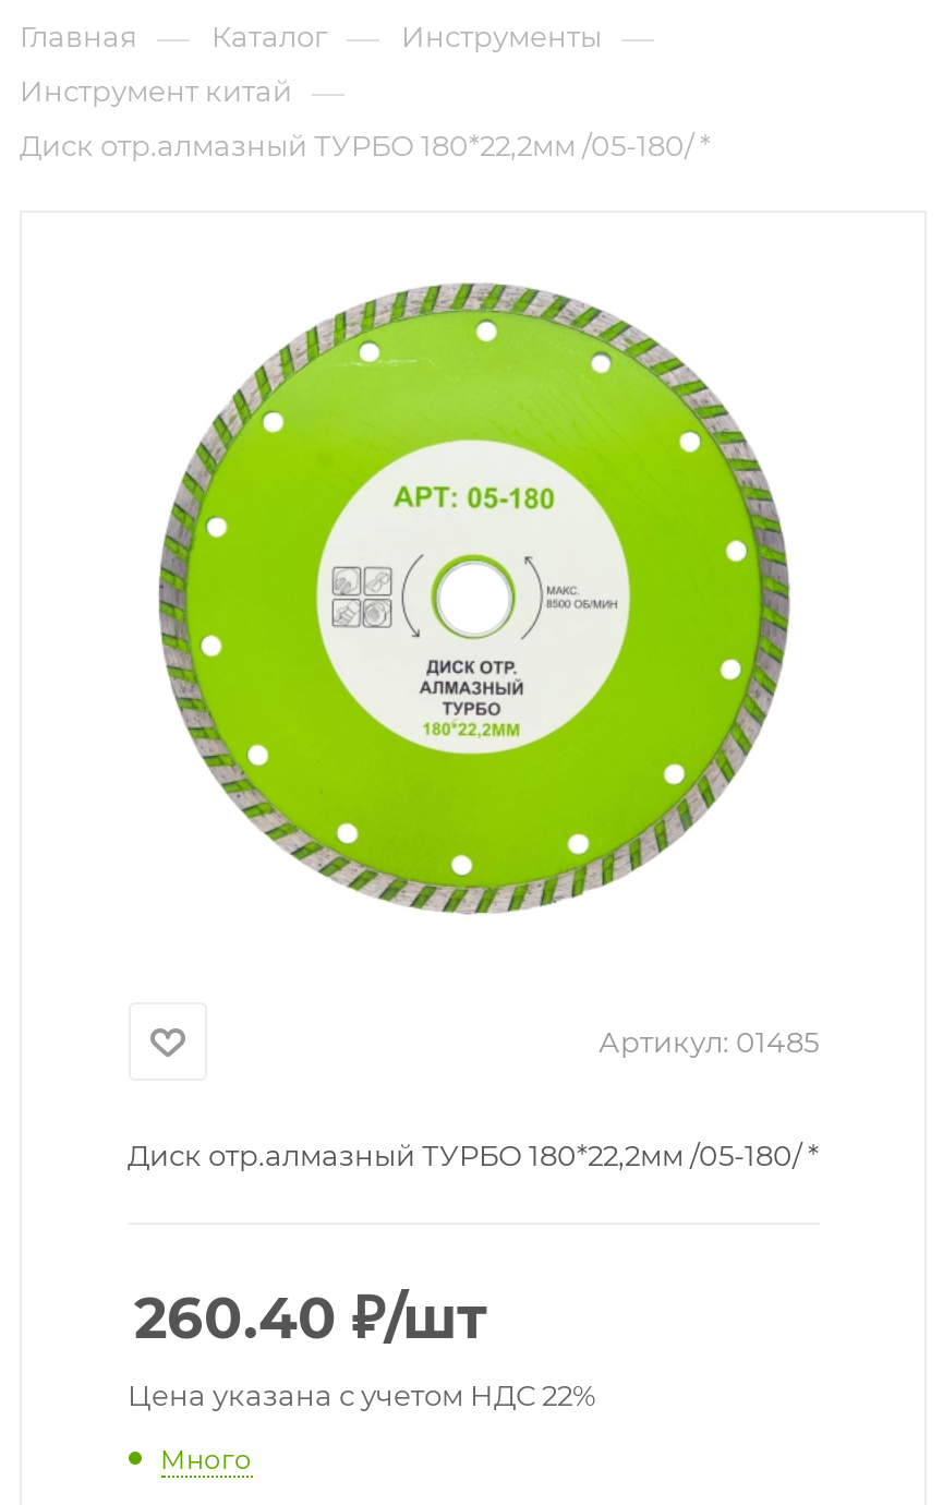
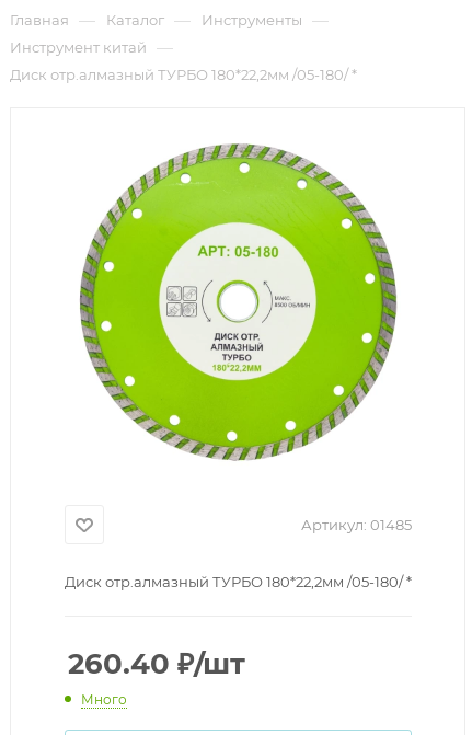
[128,1377,596,1412] Цена указана с учетом НДС 22% -> none

